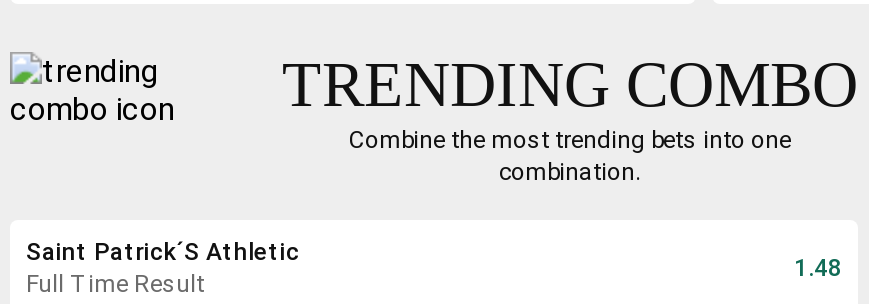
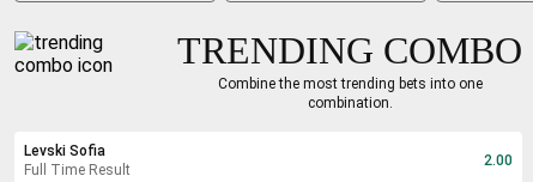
[26,238,300,266] Saint Patrick´S Athletic -> [24,142,105,159] Levski Sofia
[794,254,842,282] 1.48 -> [484,152,513,169] 2.00

